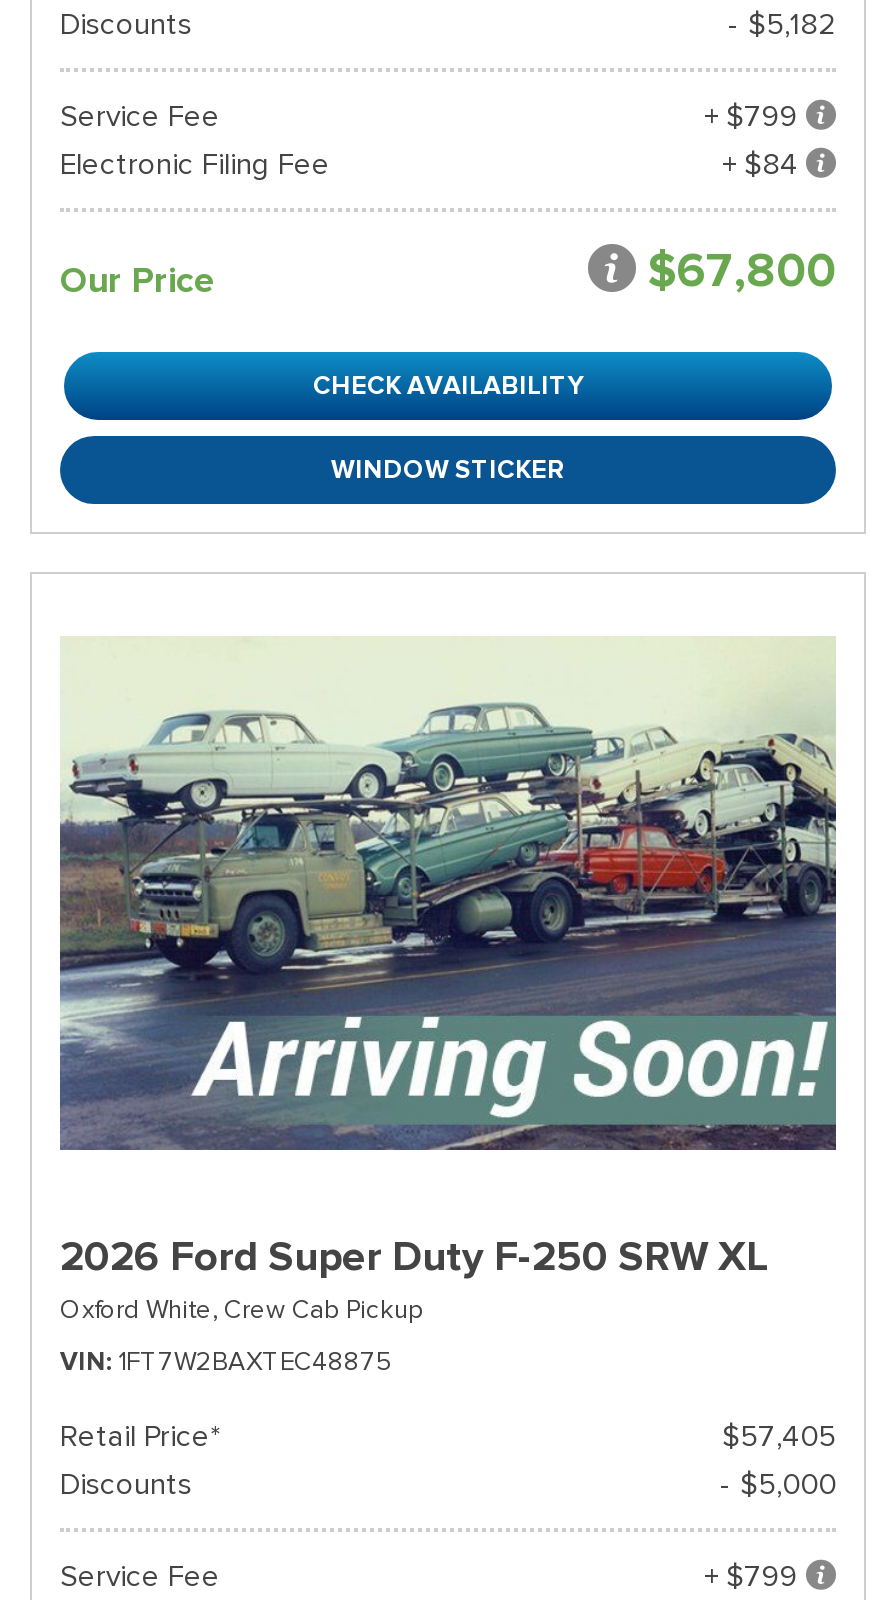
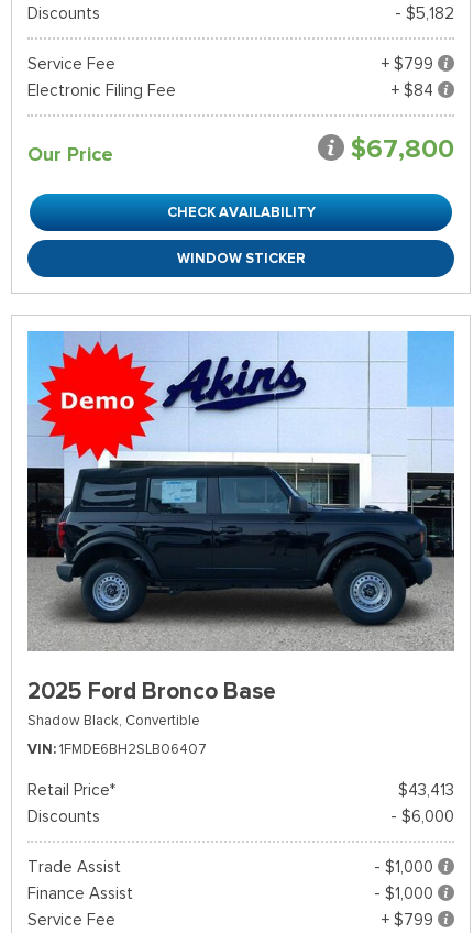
[58,602,838,1326] [image] | 2026 Ford Super Duty F-250 SRW XL | Oxford White, Crew Cab Pickup -> [26,330,455,729] [image] | 2025 Ford Bronco Base | Shadow Black, Convertible
[60,1344,392,1378] VIN 1FT7W2BAXTEC48875 -> [27,739,207,758] VIN 1FMDE6BH2SLB06407
[722,1418,836,1454] $57,405 -> [398,780,454,800] $43,413
[720,1466,836,1502] - $5,000 -> [27,806,454,903] - $6,000 | Trade Assist | - $1,000 | Finance Assist | - $1,000

